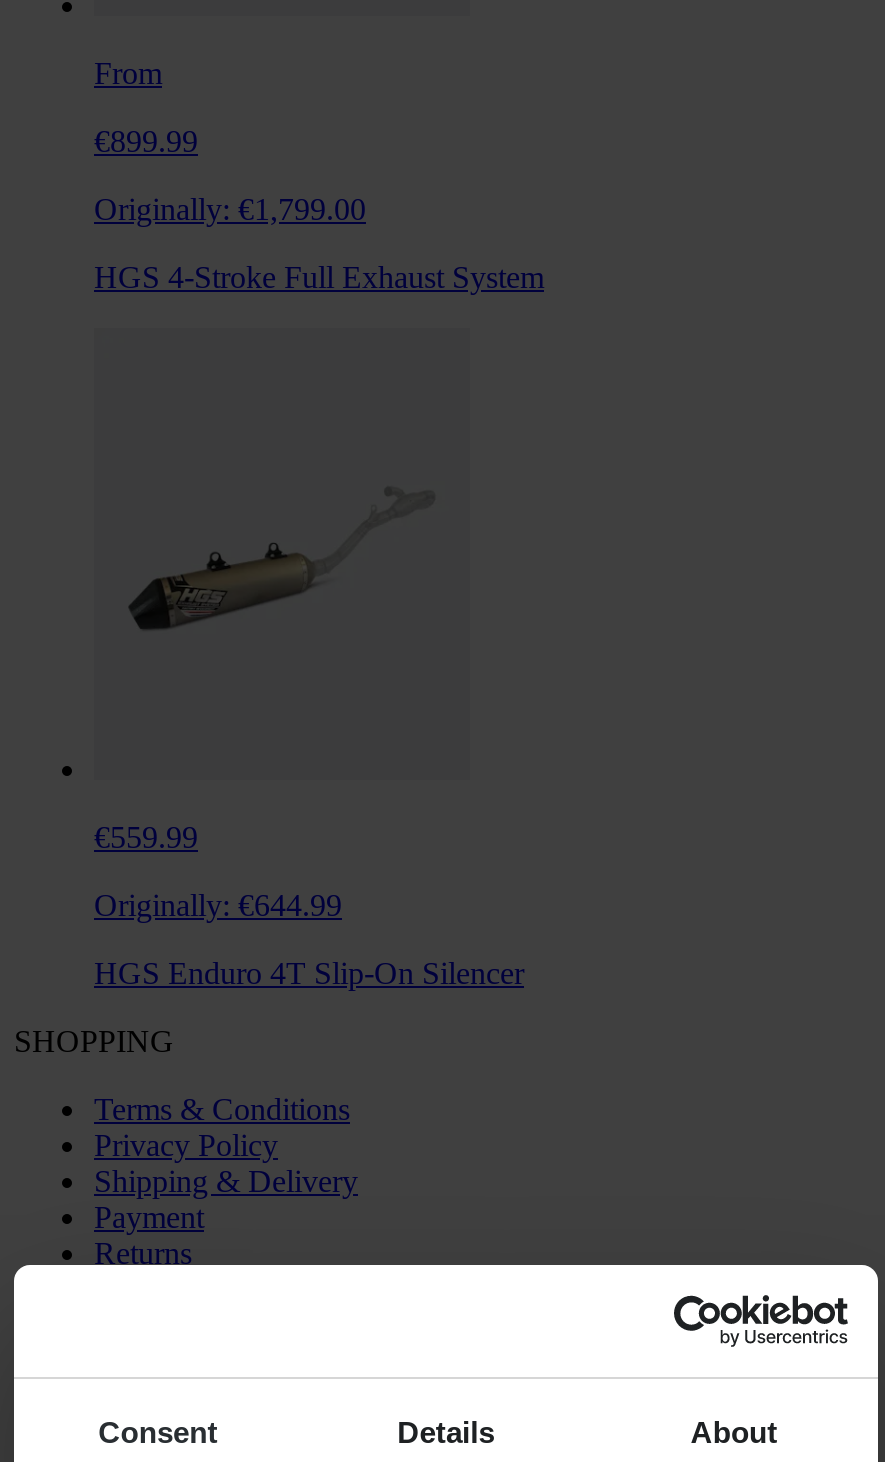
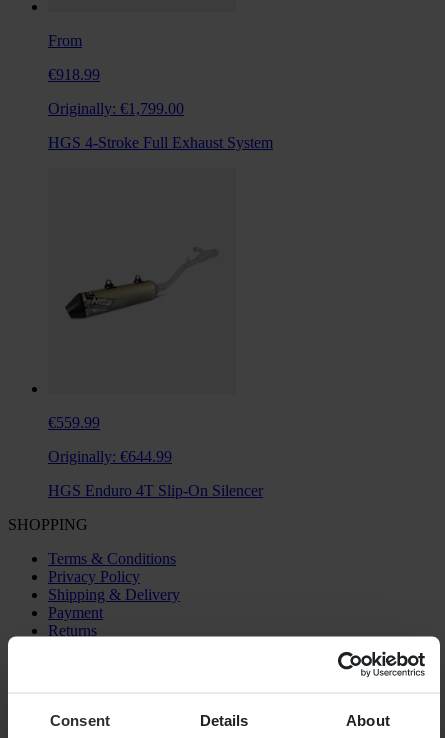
[94,124,198,158] €899.99 -> [48,66,100,83] €918.99

